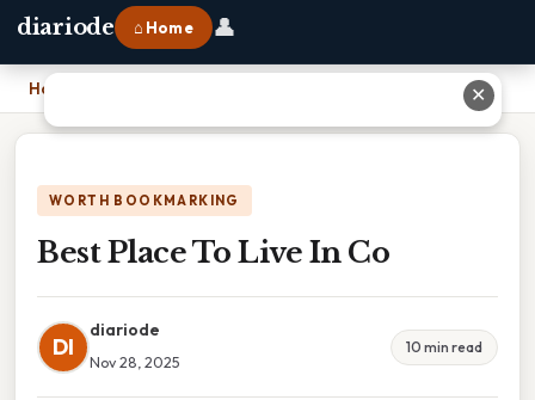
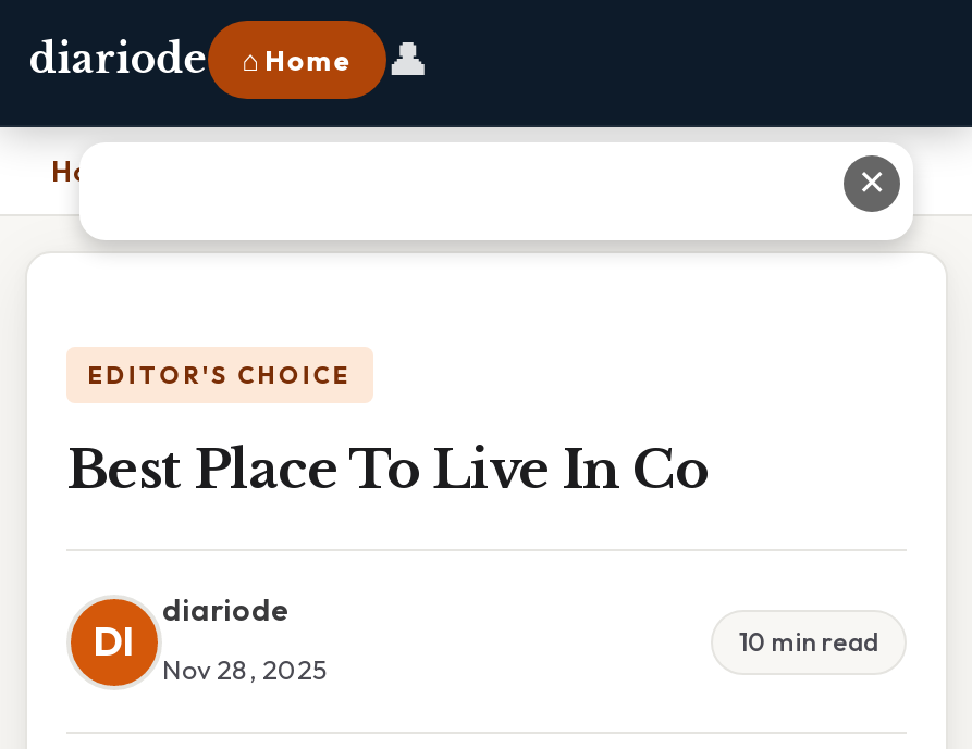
[49,192,240,209] WORTH BOOKMARKING -> [88,360,352,390] EDITOR'S CHOICE

